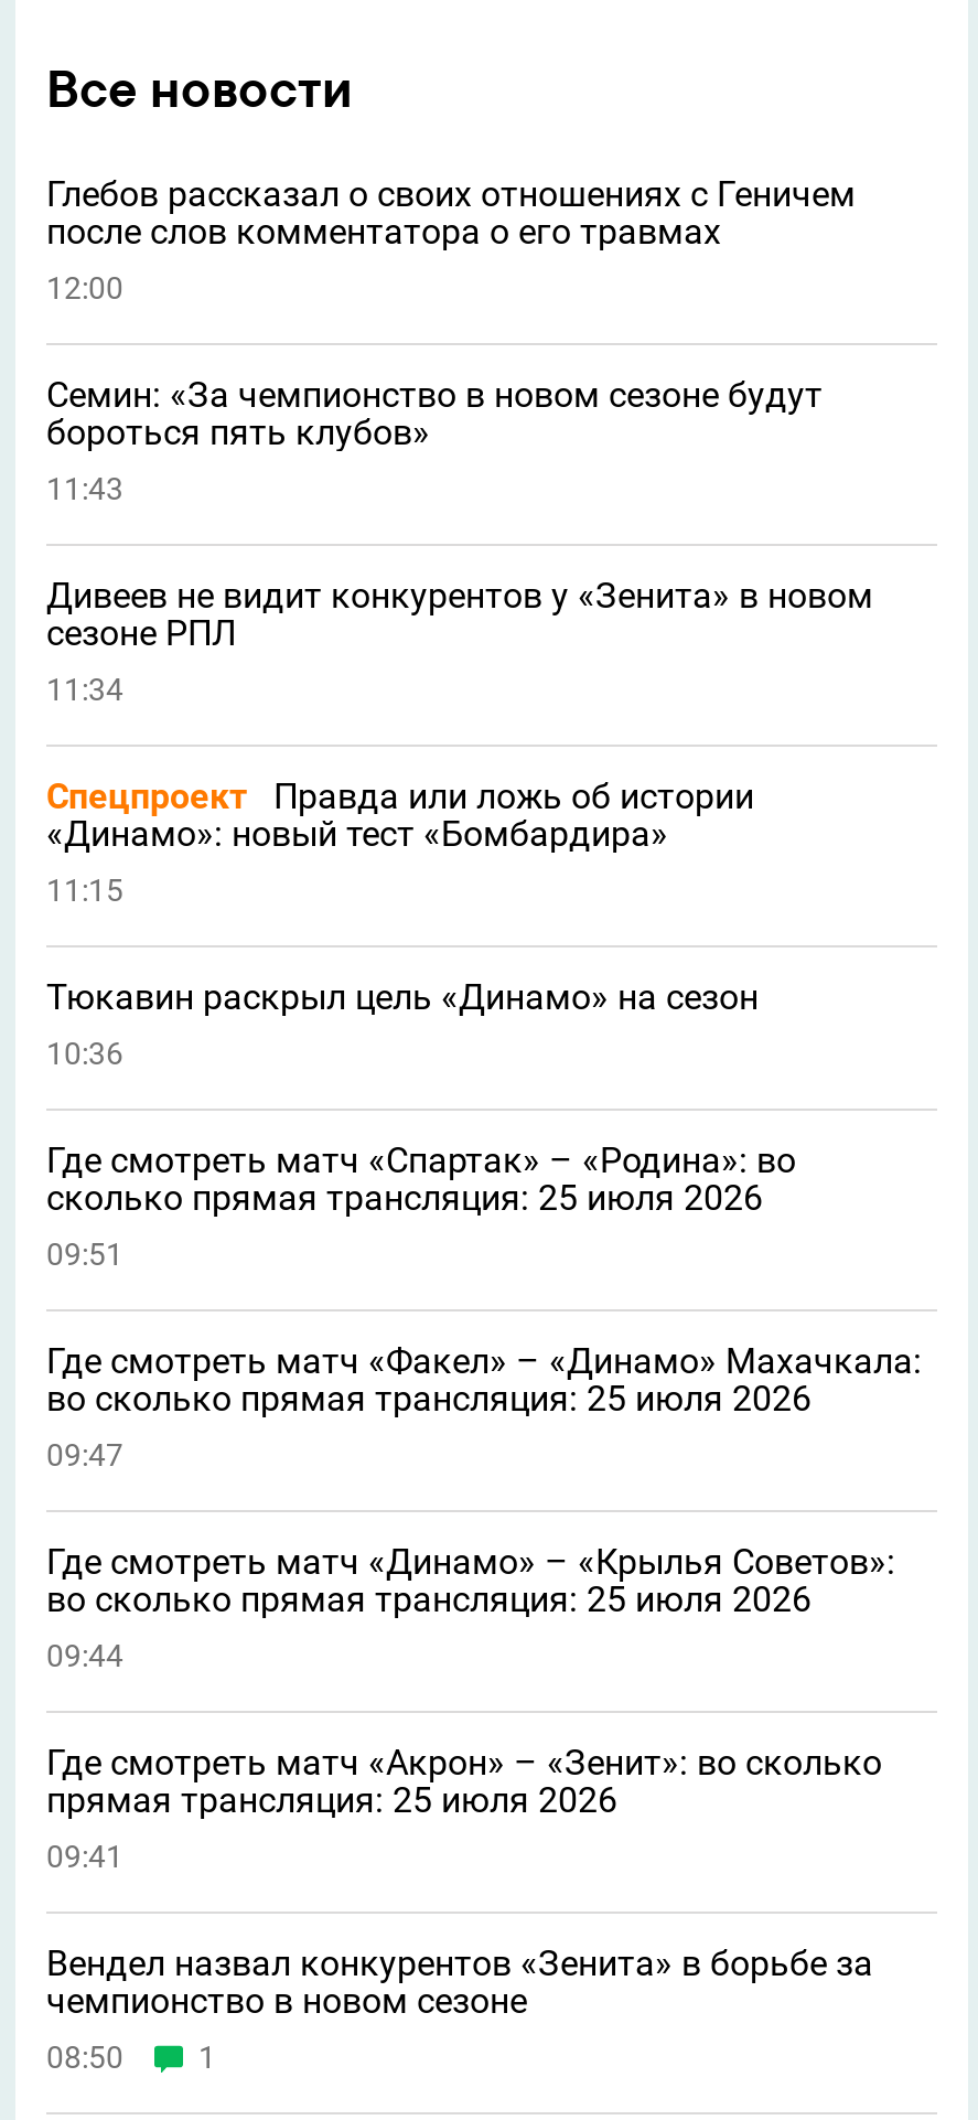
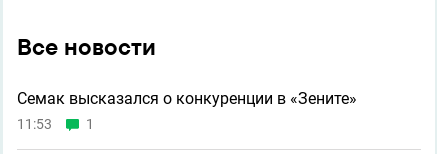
[46,173,922,2075] Глебов рассказал о своих отношениях с Геничем | после слов комментатора о его травмах | 12:00 | Семин: «За чемпионство в новом сезоне будут | бороться пять клубов» | 11:43 | Дивеев не видит конкурентов у «Зенита» в новом | сезоне РПЛ | 11:34 | Спецпроект | Правда или ложь об истории | «Динамо»: новый тест «Бомбардира» | 11:15 | Тюкавин раскрыл цель «Динамо» на сезон | 10:36 | Где смотреть матч «Спартак» – «Родина»: во | сколько прямая трансляция: 25 июля 2026 | 09:51 | Где смотреть матч «Факел» – «Динамо» Махачкала: | во сколько прямая трансляция: 25 июля 2026 | 09:47 | Где смотреть матч «Динамо» – «Крылья Советов»: | во сколько прямая трансляция: 25 июля 2026 | 09:44 | Где смотреть матч «Акрон» – «Зенит»: во сколько | прямая трансляция: 25 июля 2026 | 09:41 | Вендел назвал конкурентов «Зенита» в борьбе за | чемпионство в новом сезоне | 08:50 -> [17,89,357,132] Семак высказался о конкуренции в «Зените» | 11:53

